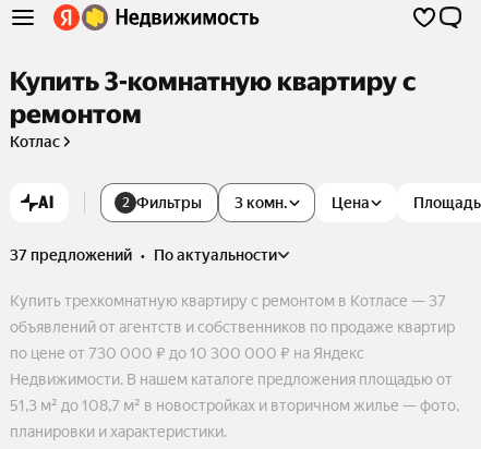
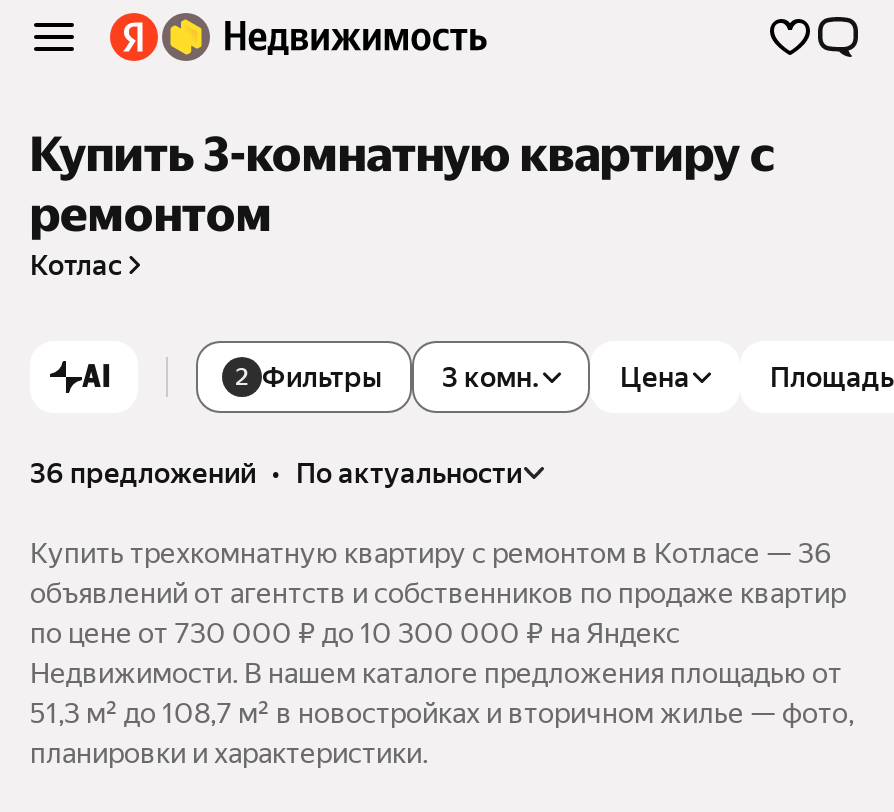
[10,246,277,264] 37 предложений • по актуальности -> [30,457,522,489] 36 предложений • по актуальности
[10,292,446,309] Купить трехкомнатную квартиру с ремонтом в Котласе — 37 -> [30,537,832,569] Купить трехкомнатную квартиру с ремонтом в Котласе — 36

